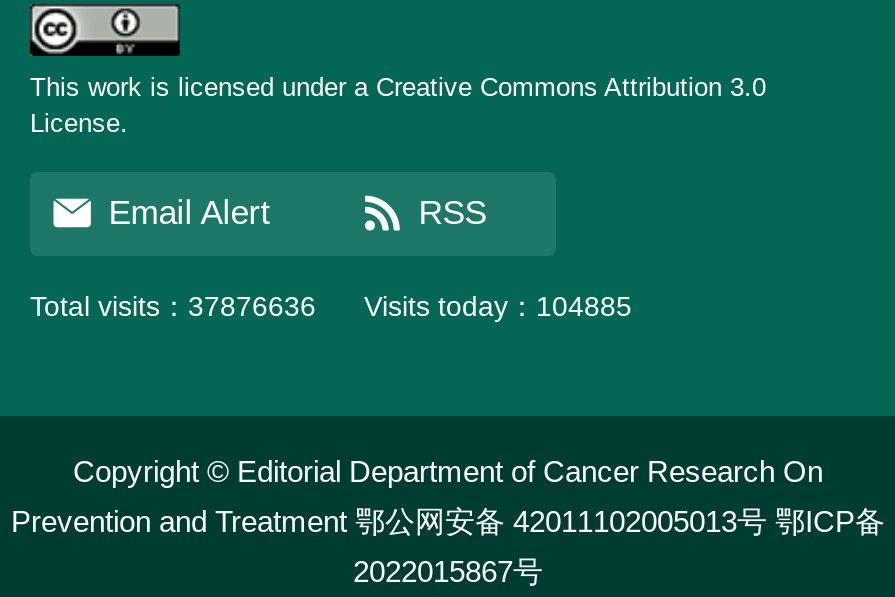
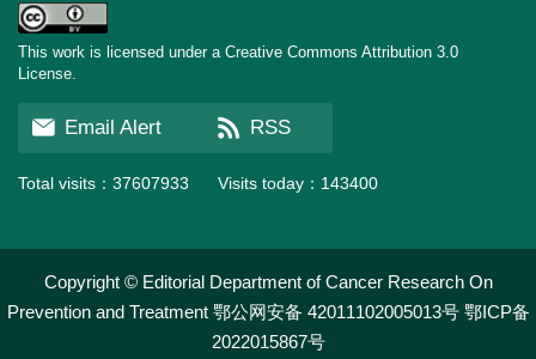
[30,290,316,322] Total visits：37876636 -> [18,174,189,193] Total visits：37607933
[364,290,632,322] Visits today：104885 -> [218,174,378,193] Visits today：143400

